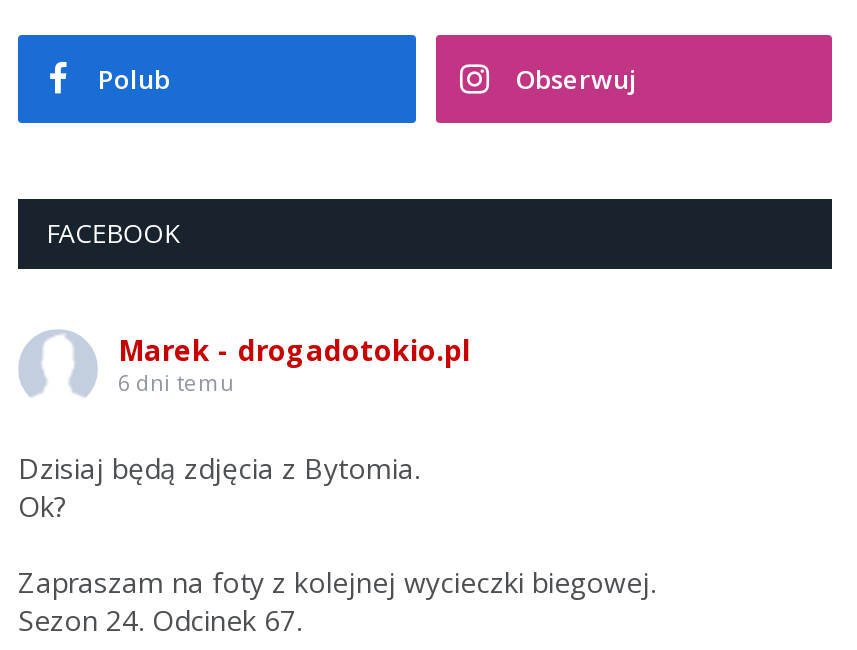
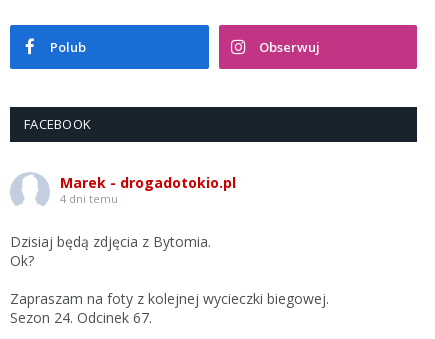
[118,366,234,396] 6 dni temu -> [60,191,118,206] 4 dni temu

